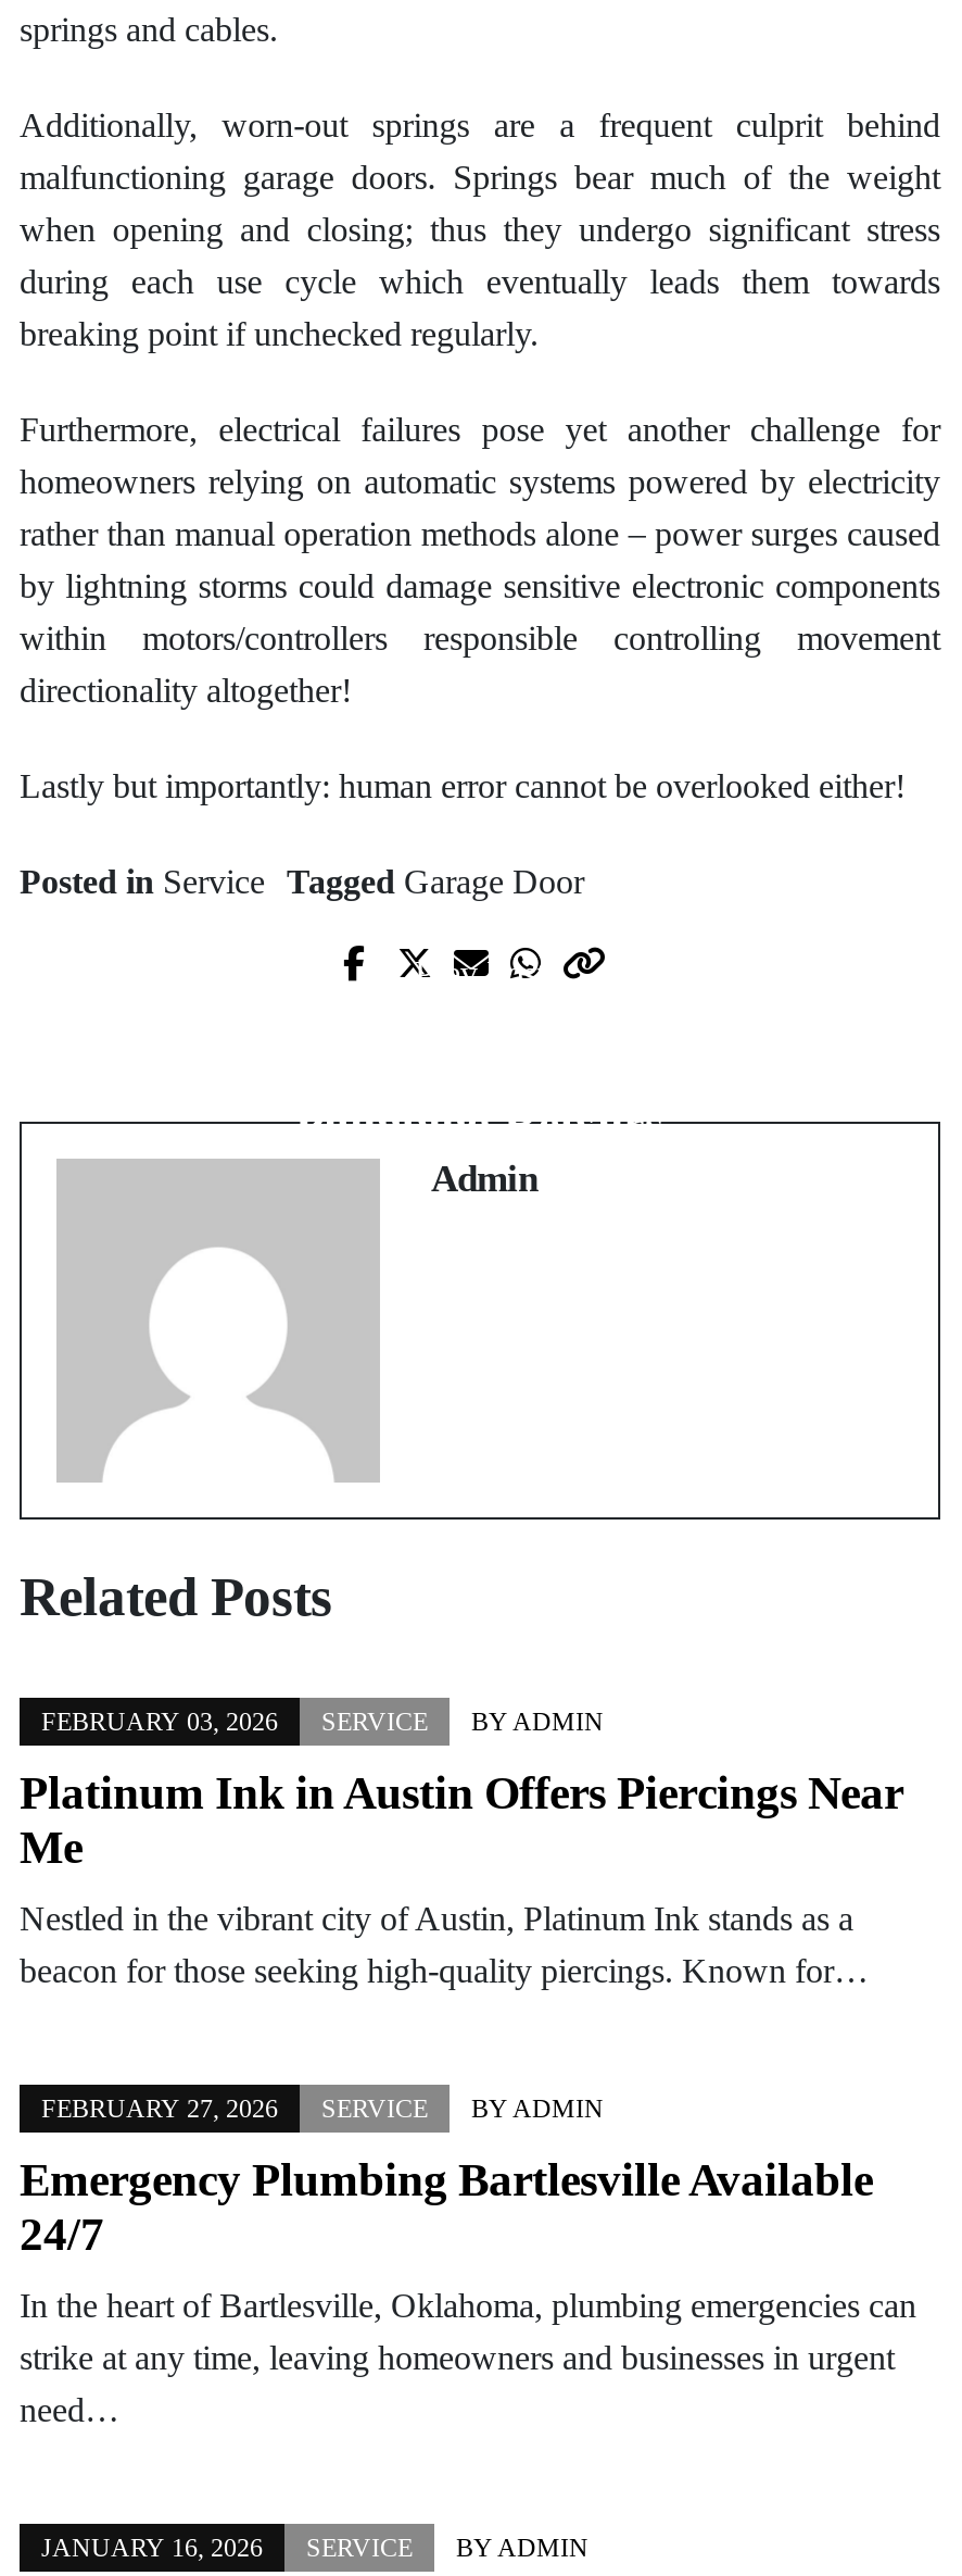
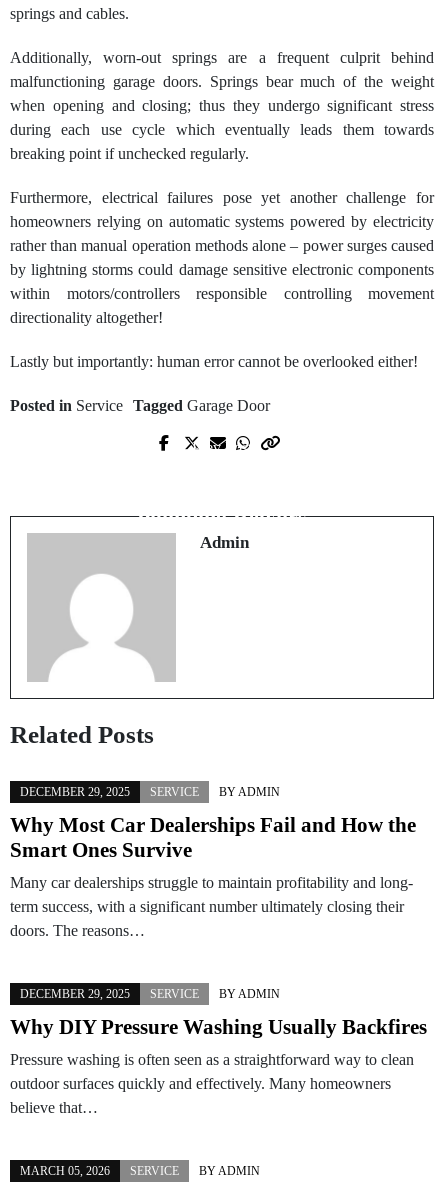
[41,1705,604,1736] FEBRUARY 03, 2026 SERVICE BY ADMIN -> [20,784,280,798] DECEMBER 29, 2025 SERVICE BY ADMIN
[20,1766,903,1873] Platinum Ink in Austin Offers Piercings Near | Me -> [10,812,416,861] Why Most Car Dealerships Fail and How the | Smart Ones Survive
[20,1899,869,1988] Nestled in the vibrant city of Austin, Platinum Ink stands as a | beacon for those seeking high-quality piercings. Known for… -> [10,873,413,938] Many car dealerships struggle to maintain profitability and long- | term success, with a significant number ultimately closing their | doors. The reasons…
[41,2092,604,2123] FEBRUARY 27, 2026 SERVICE BY ADMIN -> [20,986,280,1000] DECEMBER 29, 2025 SERVICE BY ADMIN
moved [321,2092,604,2123] -> [150,986,280,1000]: SERVICE | BY ADMIN
[20,2153,873,2260] Emergency Plumbing Bartlesville Available | 24/7 -> [10,1014,427,1038] Why DIY Pressure Washing Usually Backfires
[20,2286,916,2427] In the heart of Bartlesville, Oklahoma, plumbing emergencies can | strike at any time, leaving homeowners and businesses in urgent | need… -> [10,1050,414,1115] Pressure washing is often seen as a straightforward way to clean | outdoor surfaces quickly and effectively. Many homeowners | believe that…
[41,2531,588,2562] JANUARY 16, 2026 SERVICE BY ADMIN -> [20,1163,260,1177] MARCH 05, 2026 SERVICE BY ADMIN

